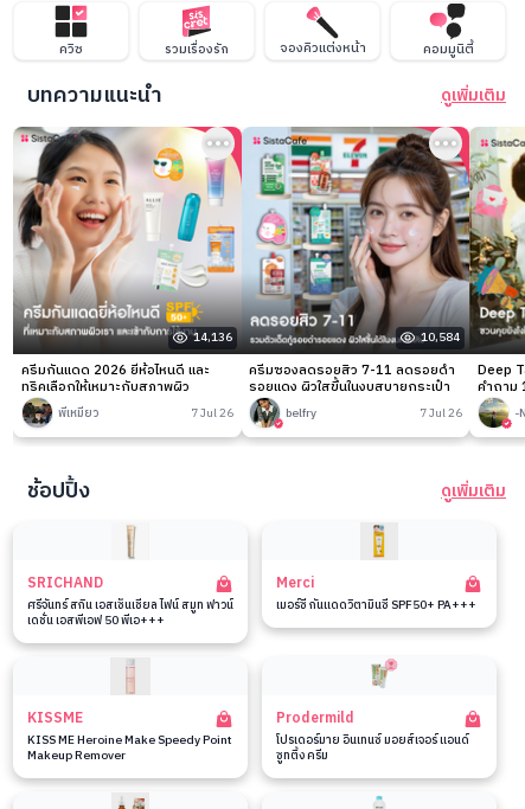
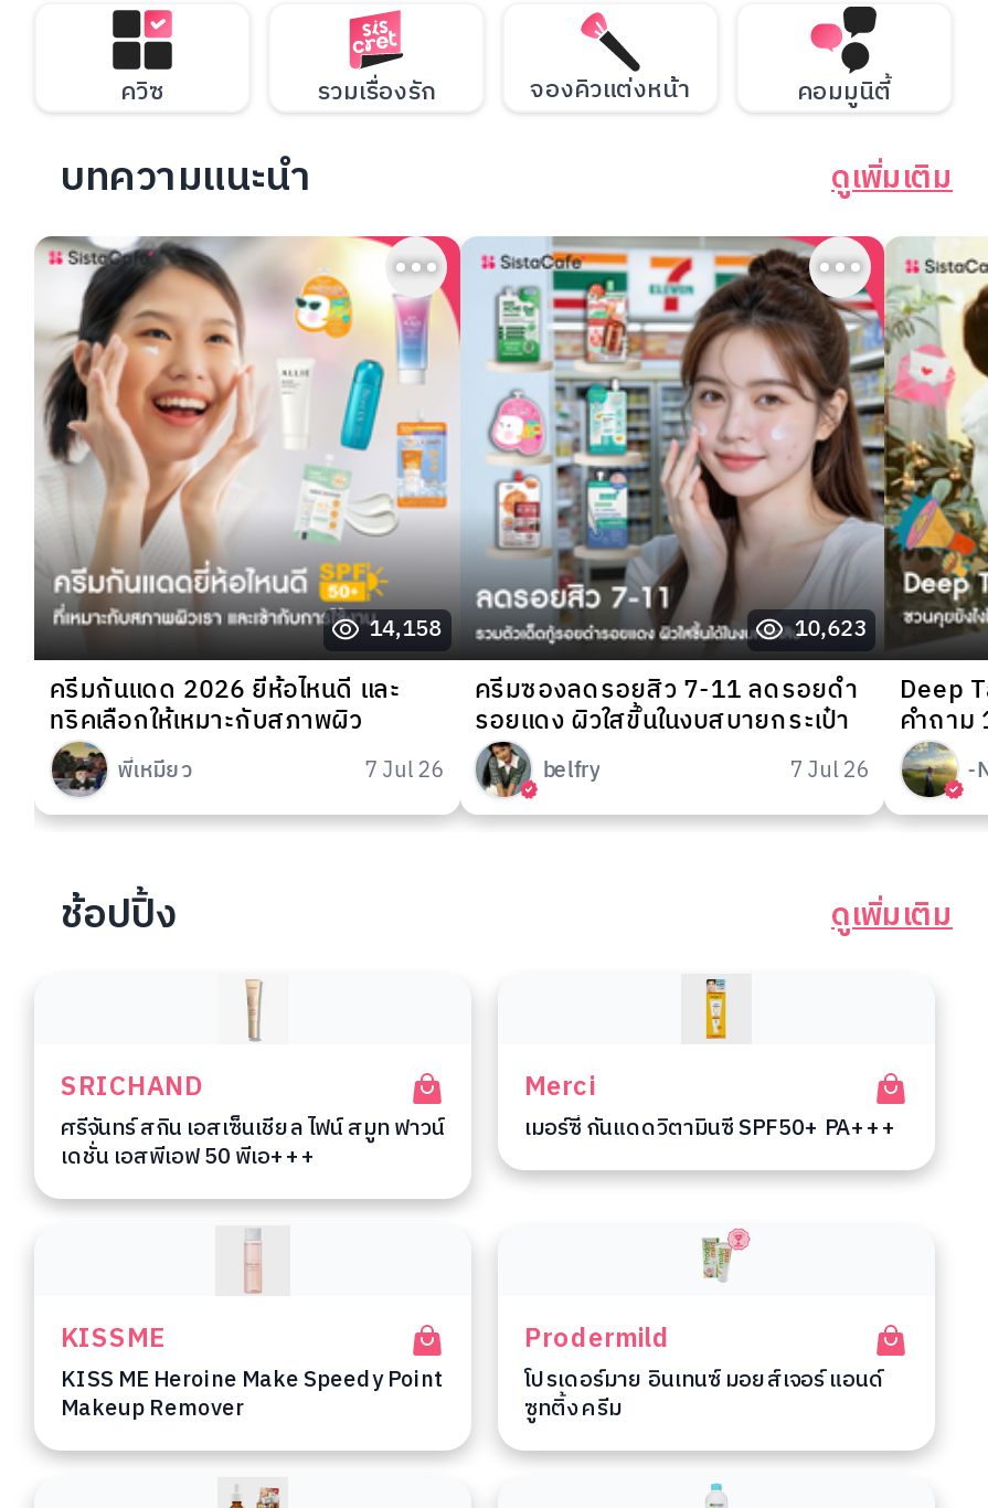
[193,329,232,348] 14,136 -> [369,612,442,648] 14,158
[421,329,460,348] 10,584 -> [794,612,867,648] 10,623

